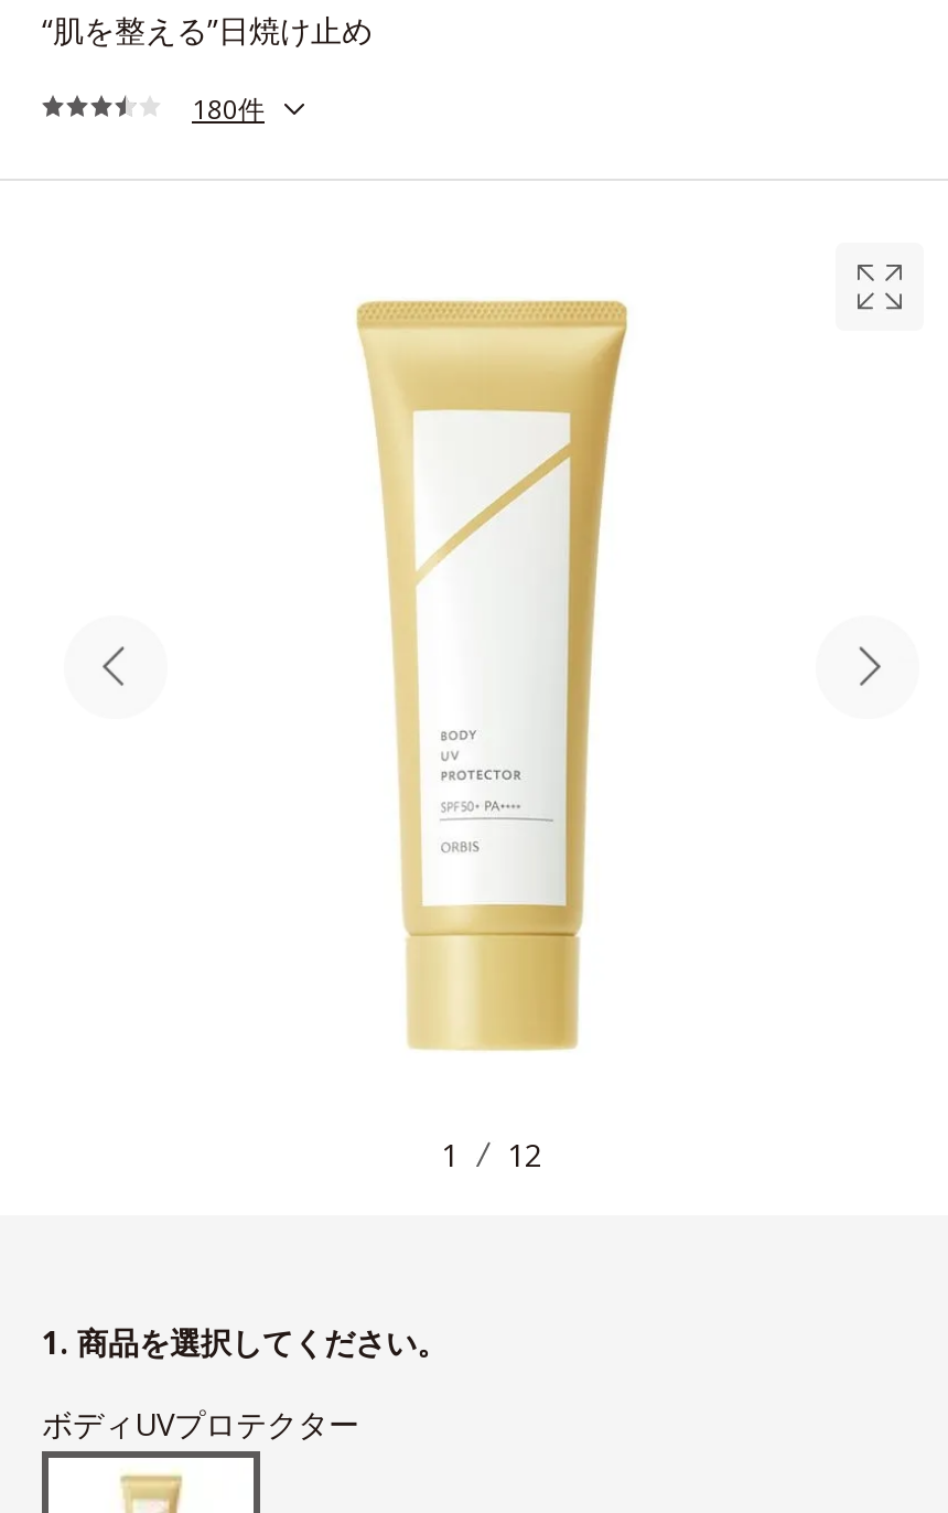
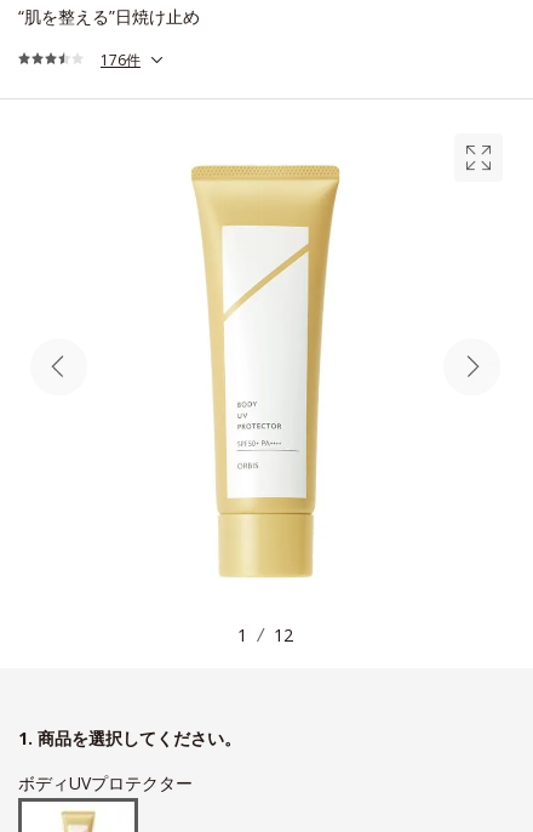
[192,90,265,128] 180件 -> [101,50,141,70] 176件

